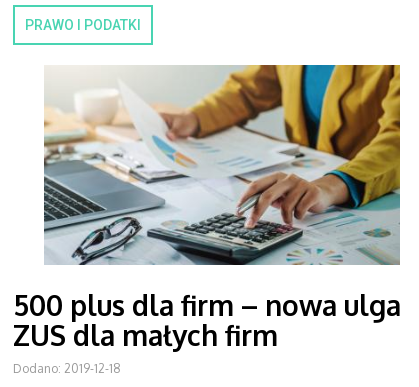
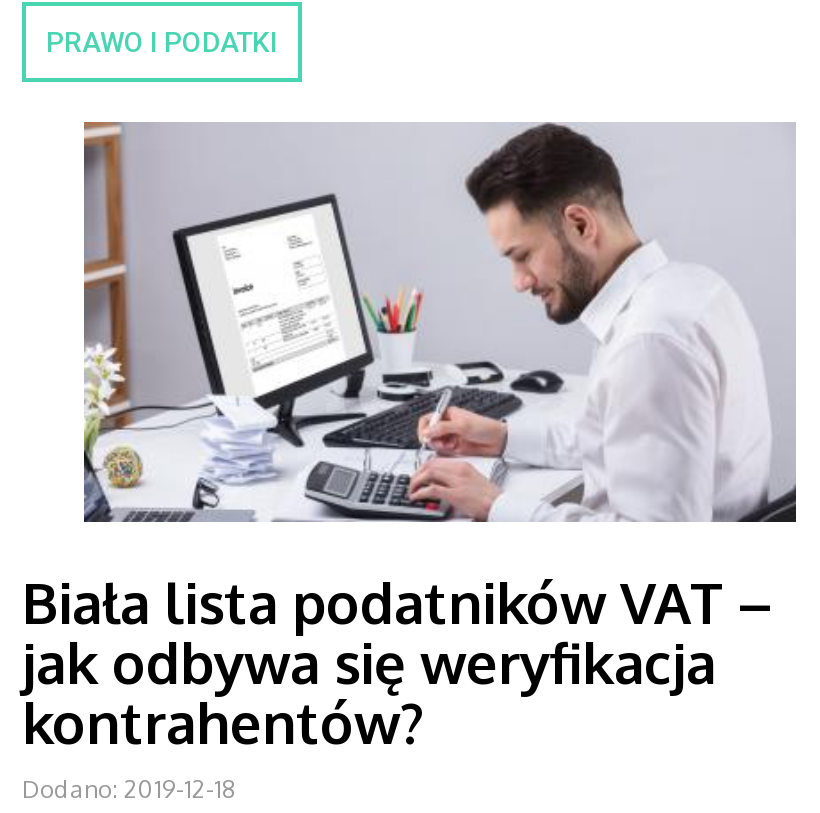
[13,64,401,353] [image] | 500 plus dla firm – nowa ulga | ZUS dla małych firm -> [22,120,796,758] [image] | Biała lista podatników VAT – | jak odbywa się weryfikacja | kontrahentów?

